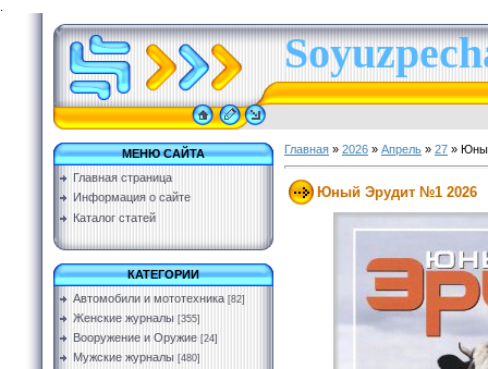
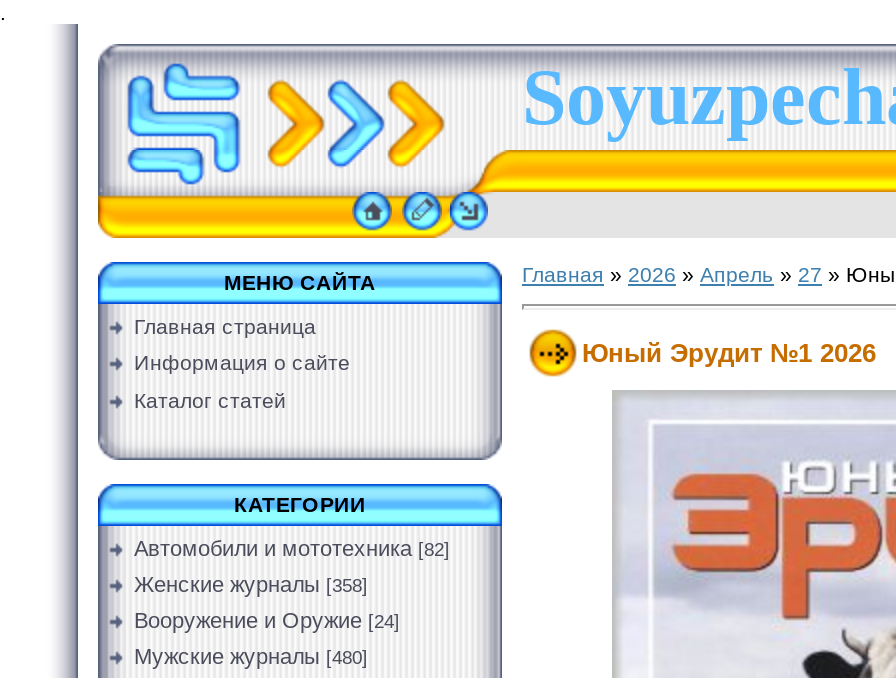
[73,311,200,324] Женские журналы [355] -> [134,572,368,596] Женские журналы [358]

